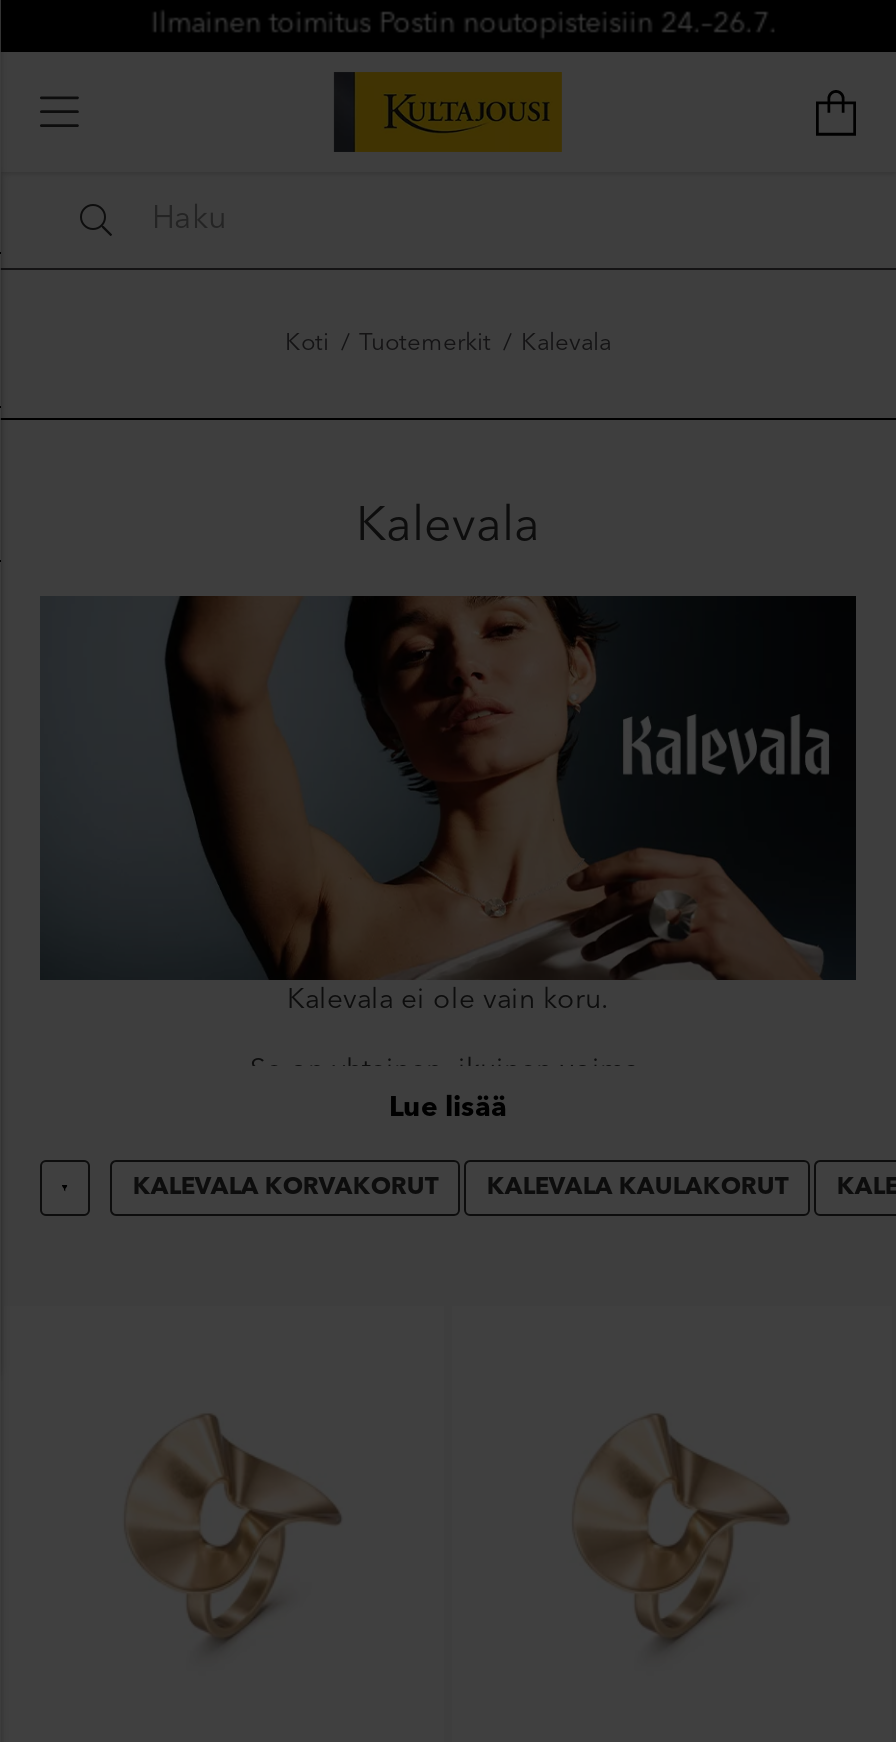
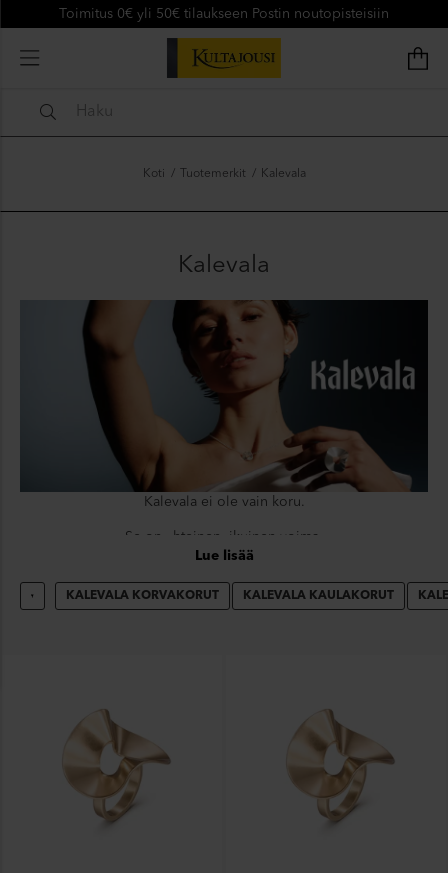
[135,10,761,38] Ilmainen toimitus Postin noutopisteisiin 24.–26.7. -> [59,7,389,21] Toimitus 0€ yli 50€ tilaukseen Postin noutopisteisiin

